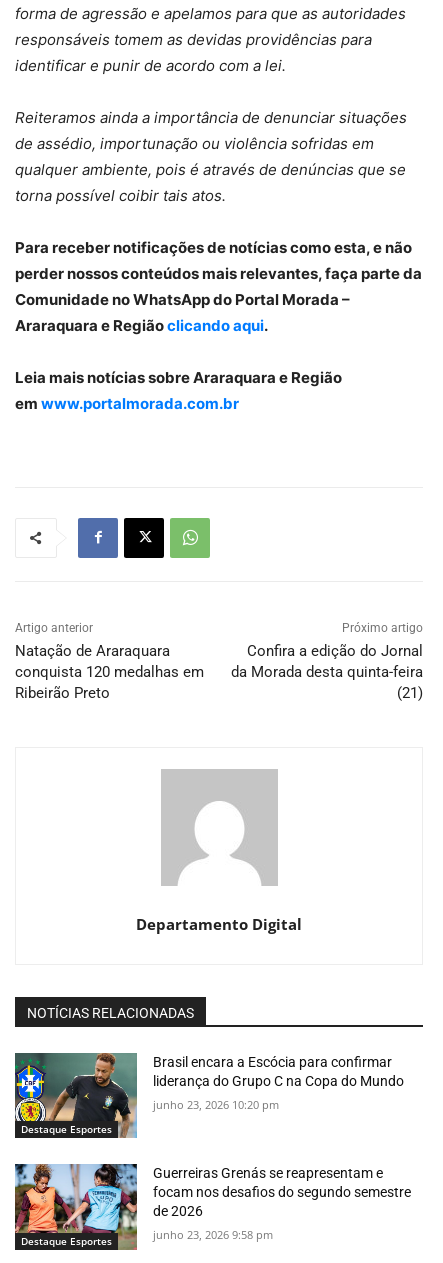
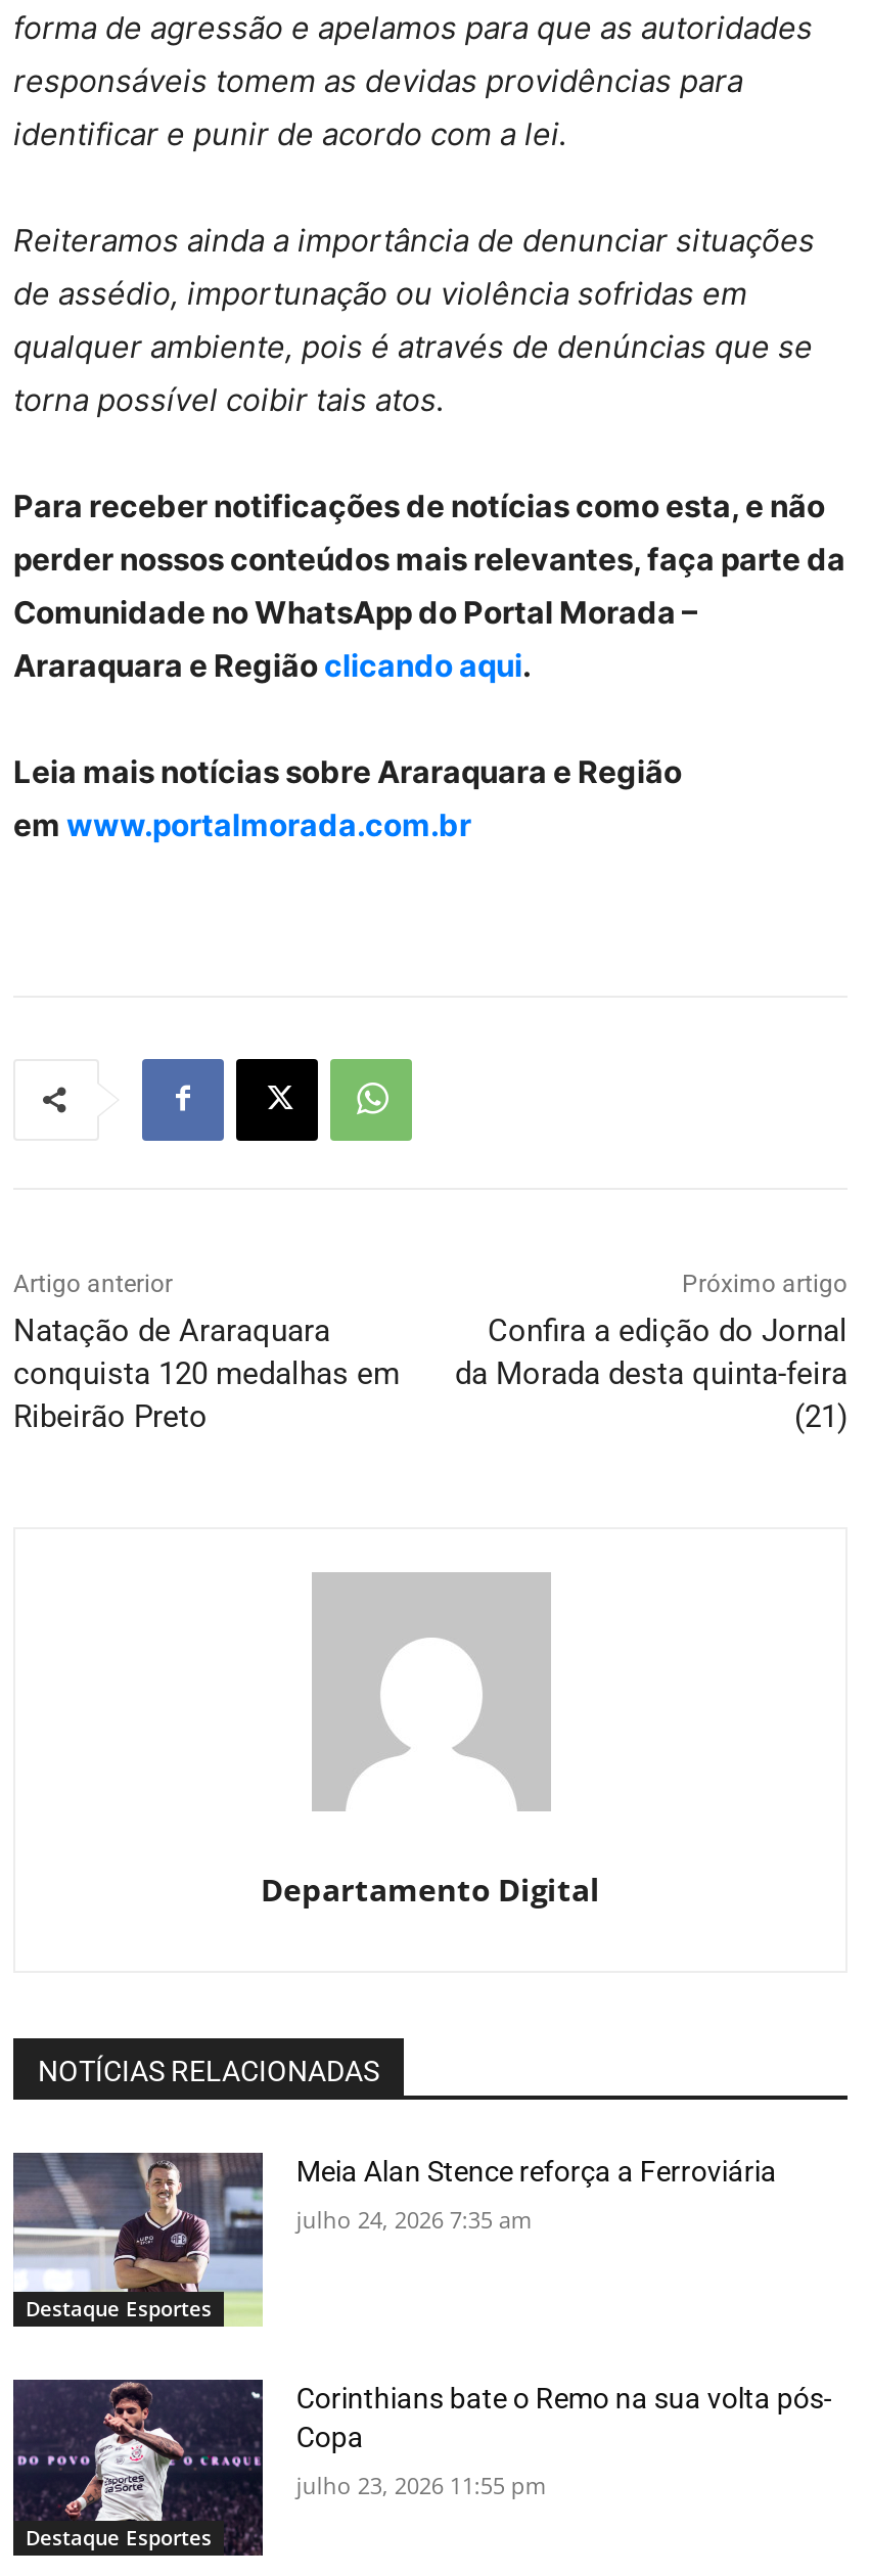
[14,1053,404,1138] [image] | Brasil encara a Escócia para confirmar | liderança do Grupo C na Copa do Mundo -> [13,2153,777,2327] [image] | Meia Alan Stence reforça a Ferroviária
[153,1097,279,1112] junho 23, 2026 10:20 pm -> [296,2203,531,2234] julho 24, 2026 7:35 am
[14,1163,411,1251] [image] | Guerreiras Grenás se reapresentam e | focam nos desafios do segundo semestre | de 2026 -> [11,2378,832,2558] [image] | Corinthians bate o Remo na sua volta pós- | Copa
[153,1227,273,1242] junho 23, 2026 9:58 pm -> [296,2471,546,2501] julho 23, 2026 11:55 pm

